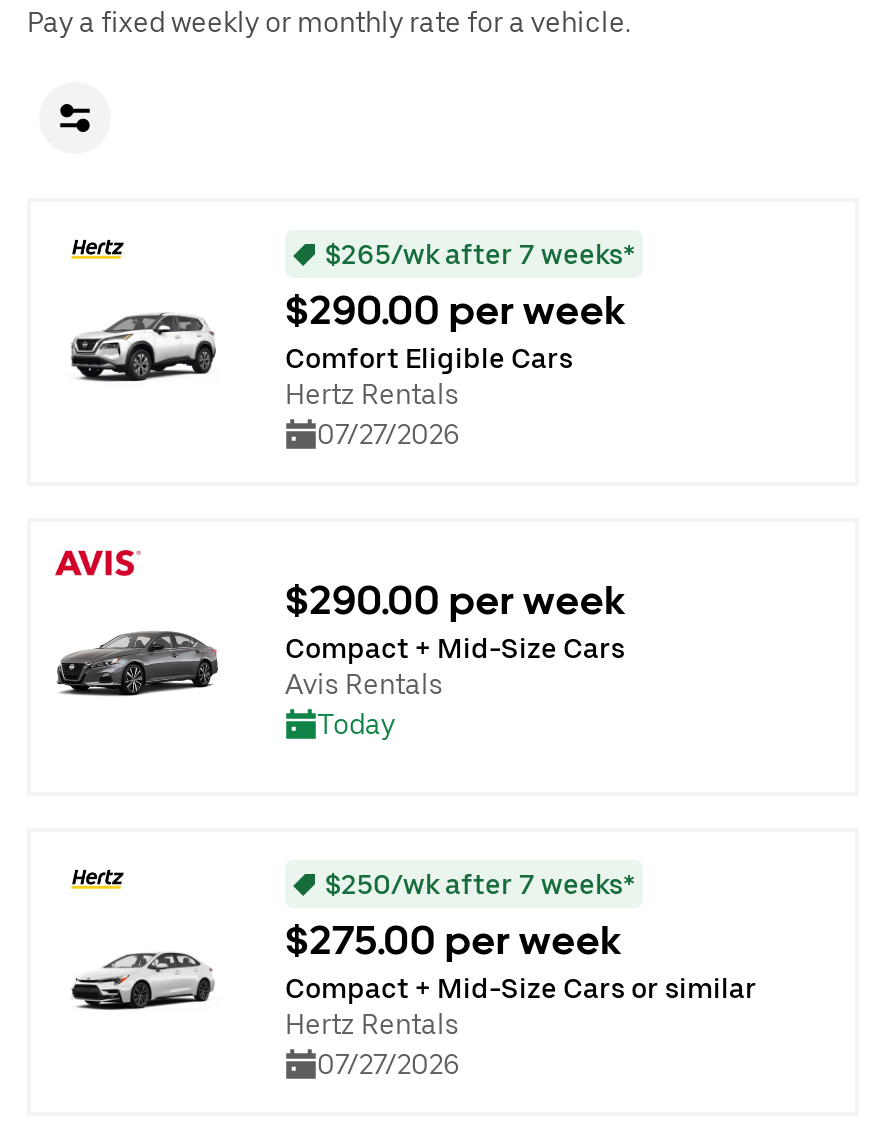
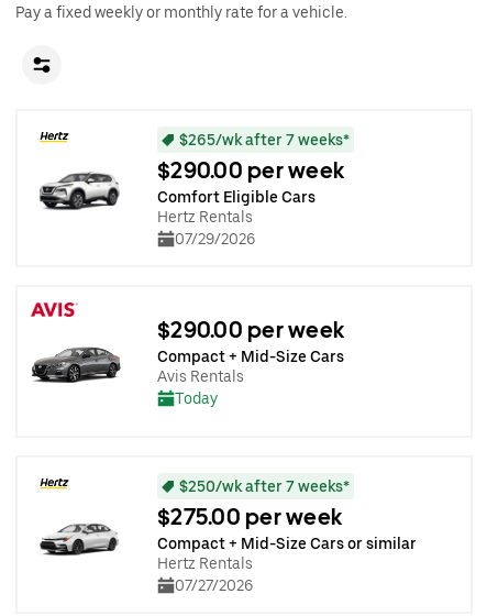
[317,418,459,450] 07/27/2026 -> [175,230,255,248] 07/29/2026

